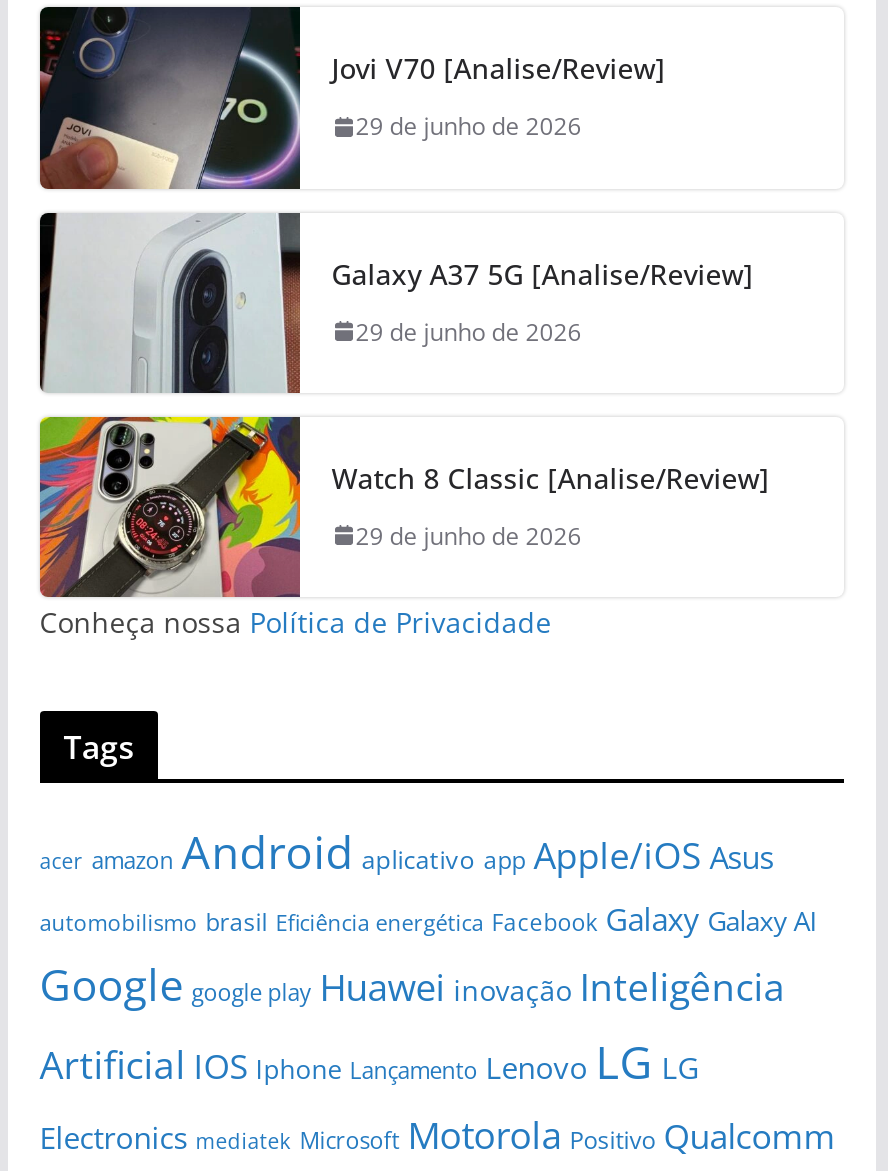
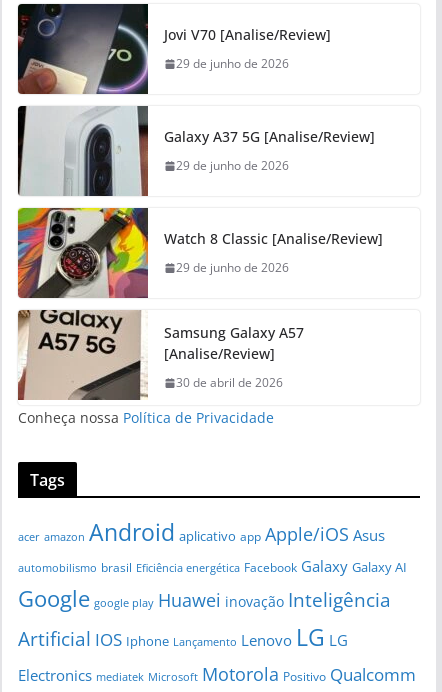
none -> [17,309,304,401] [image] | Samsung Galaxy A57 | [Analise/Review] | 30 de abril de 2026

